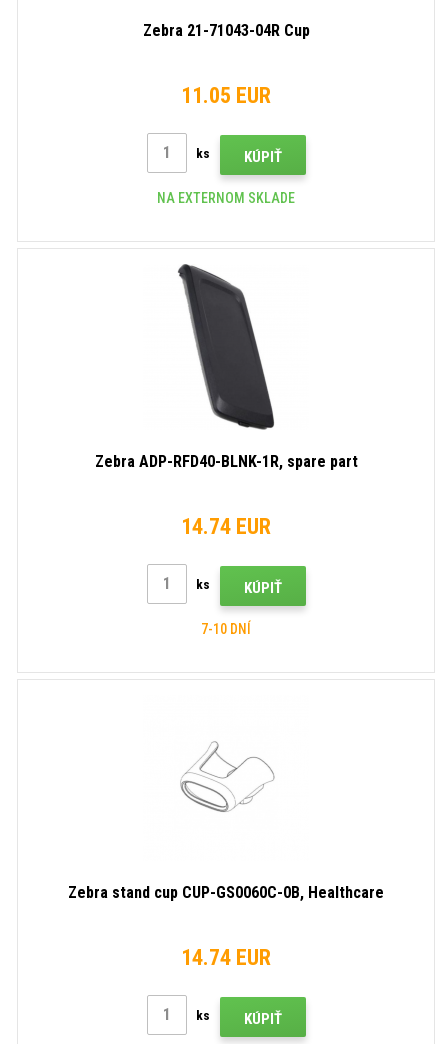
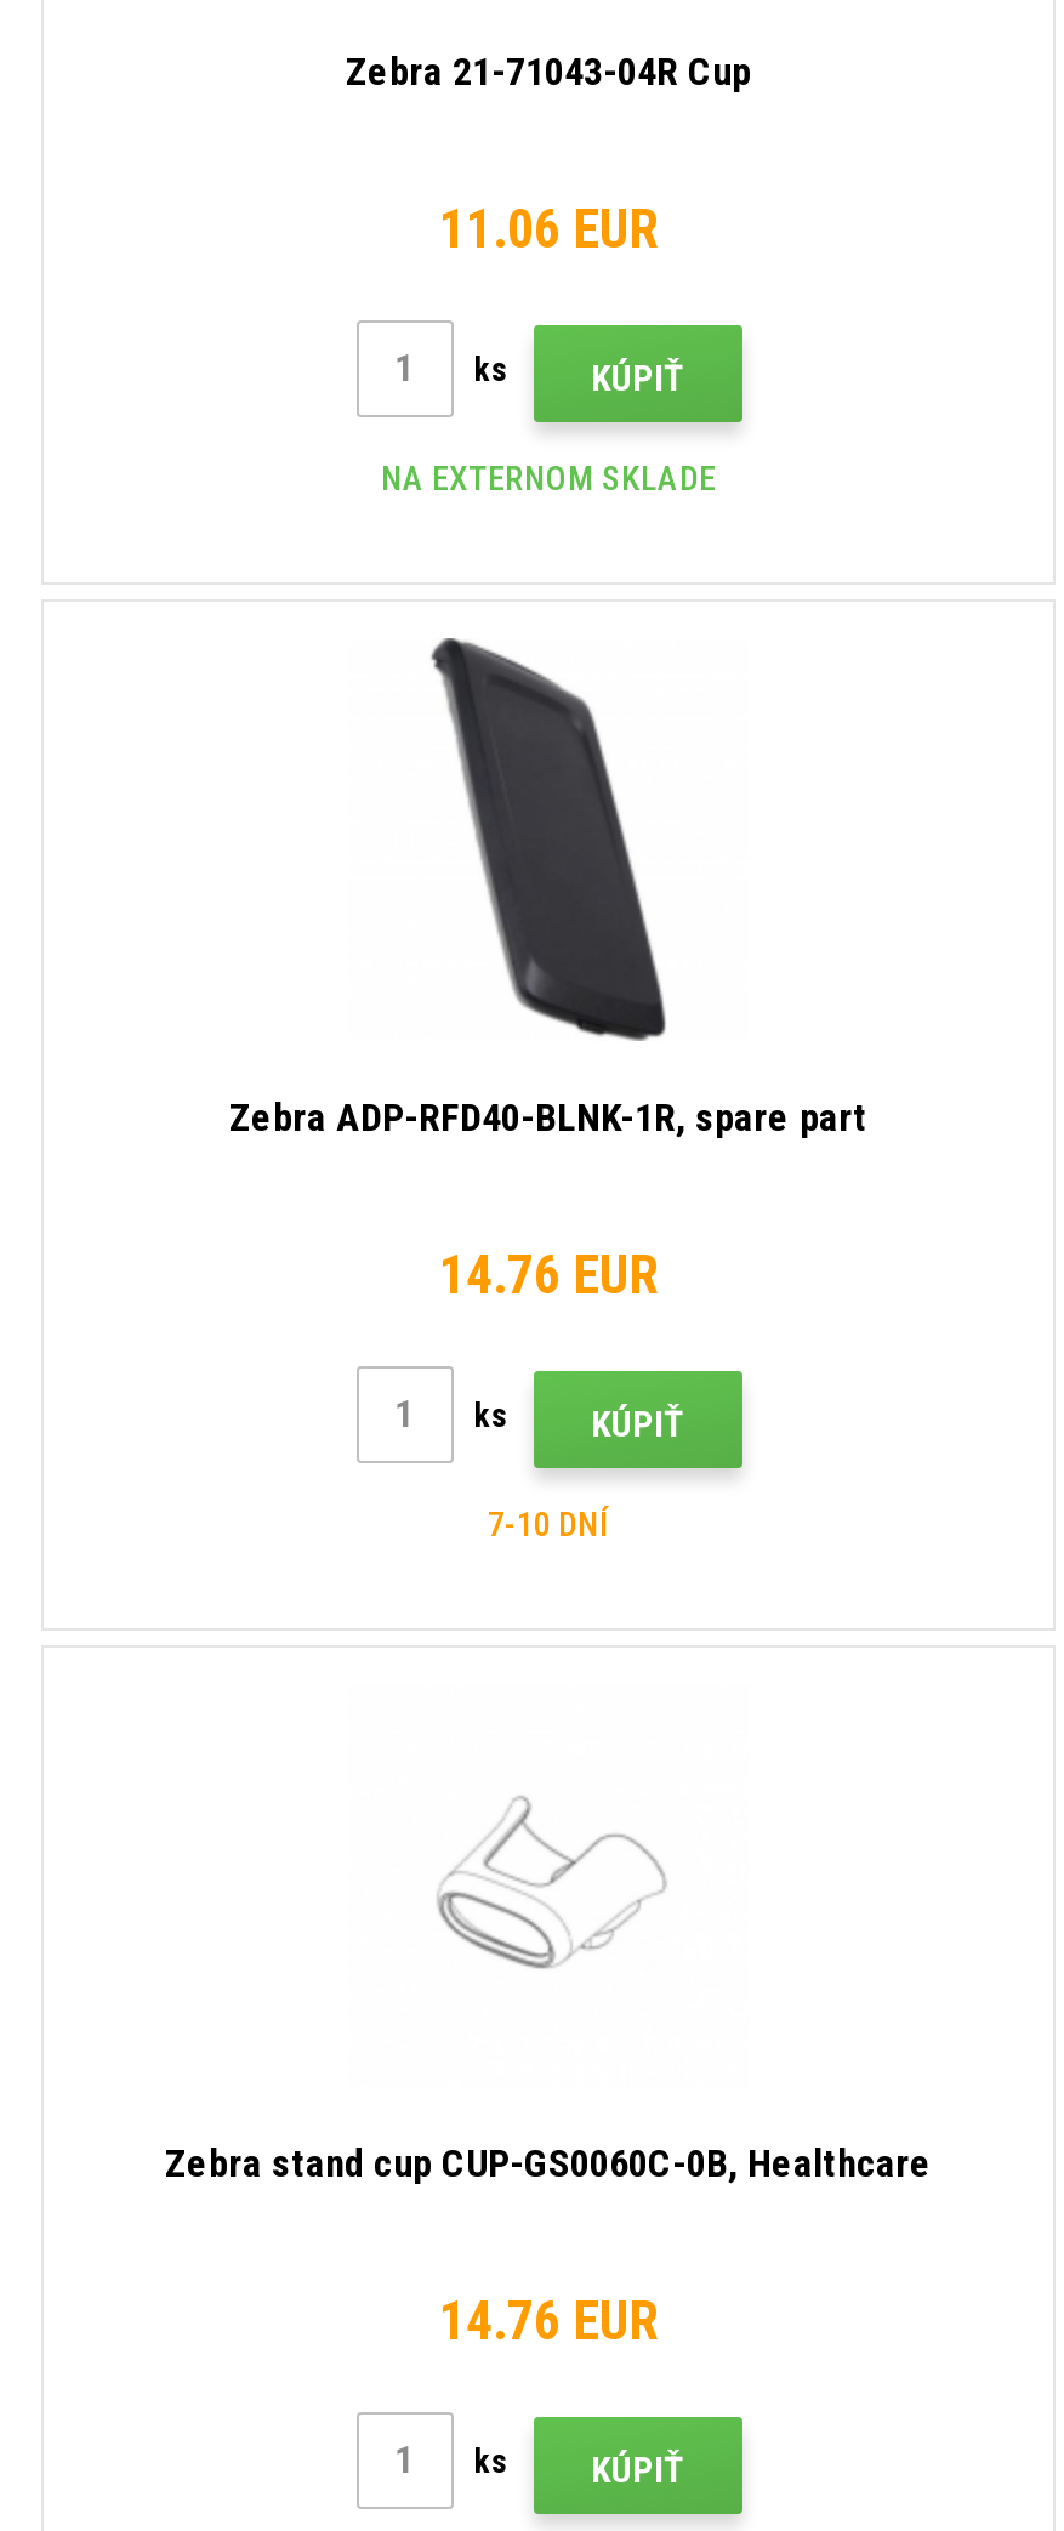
[181,83,271,108] 11.05 EUR -> [439,199,658,259] 11.06 EUR
[181,514,271,539] 14.74 EUR -> [439,1244,658,1305] 14.76 EUR
[181,945,271,970] 14.74 EUR -> [439,2290,658,2351] 14.76 EUR

